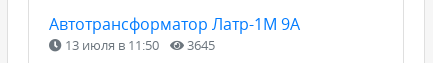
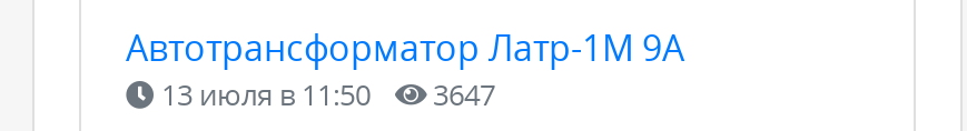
[62,36,215,54] 13 июля в 11:50 3645 -> [155,74,495,114] 13 июля в 11:50 3647

